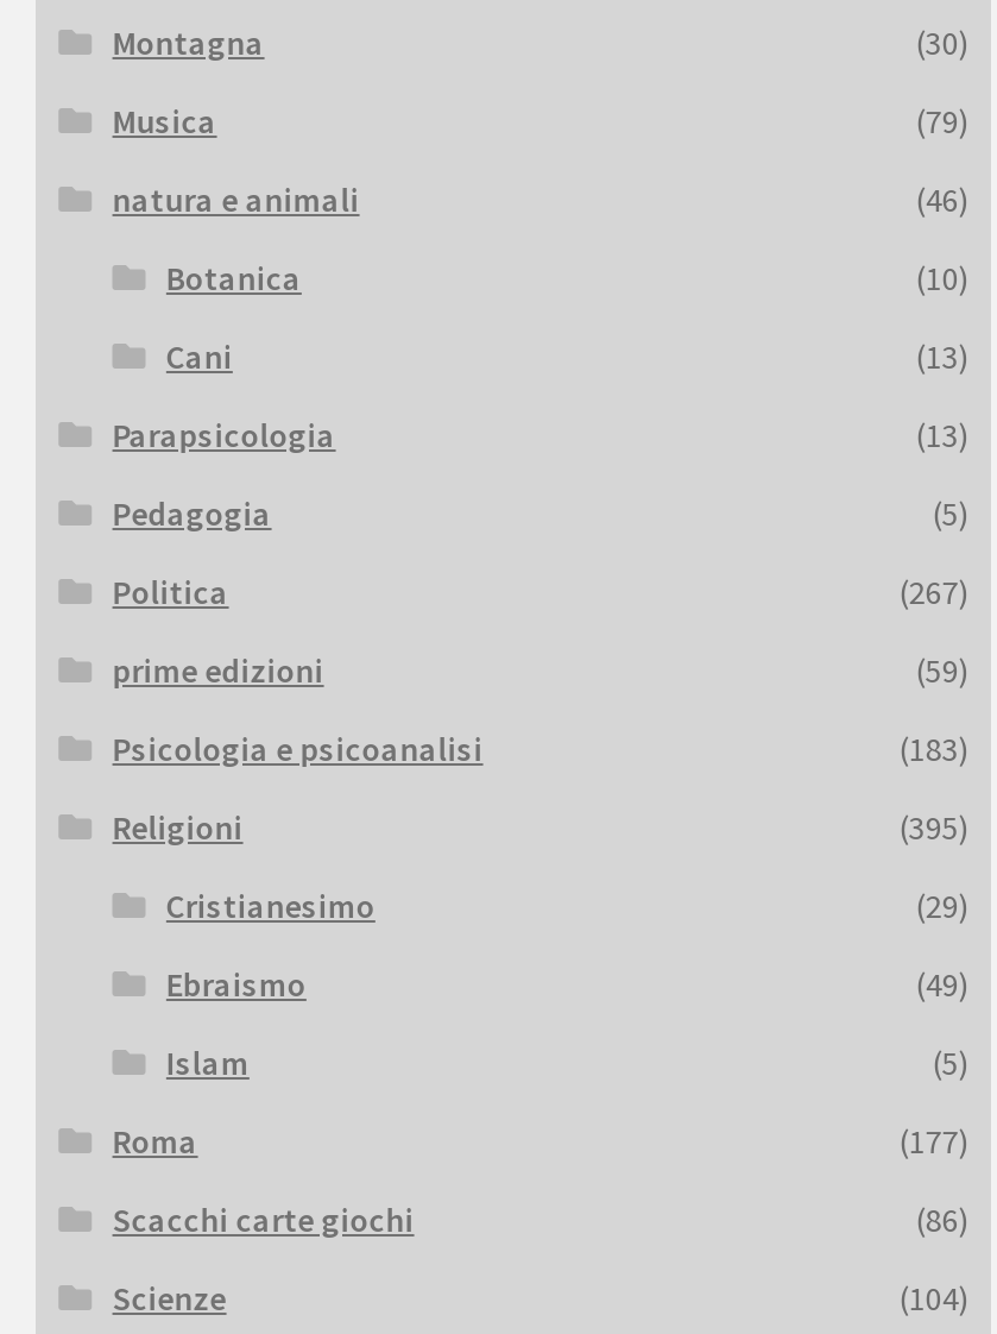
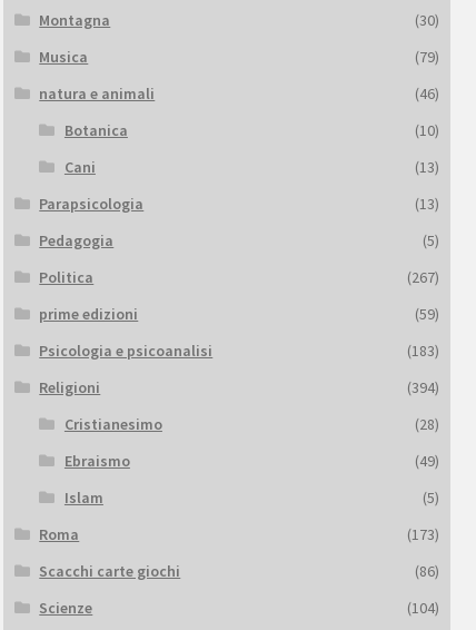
[899,805,968,848] (395) -> [407,377,440,397] (394)
[916,883,968,926] (29) -> [415,414,440,434] (28)
[899,1119,968,1162] (177) -> [407,524,440,544] (173)

